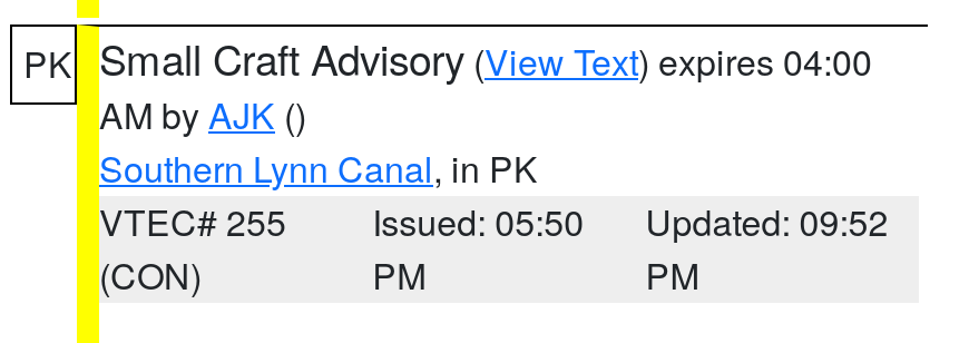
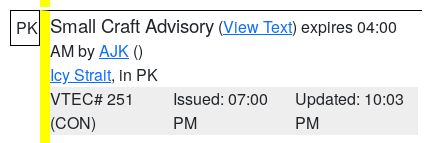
[99,143,538,247] Southern Lynn Canal, in PK | VTEC# 255 -> [50,63,158,110] Icy Strait, in PK | VTEC# 251
[372,196,584,247] Issued: 05:50 -> [173,87,268,110] Issued: 07:00
[645,196,888,247] Updated: 09:52 -> [295,87,404,110] Updated: 10:03

